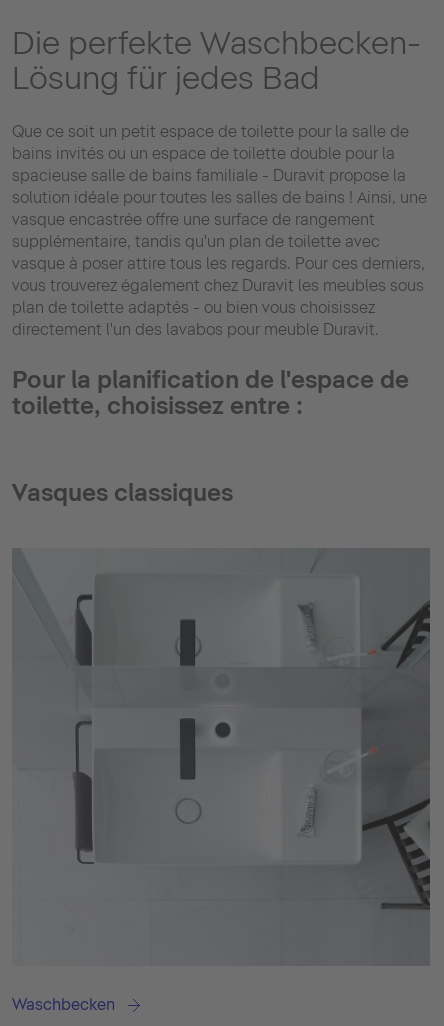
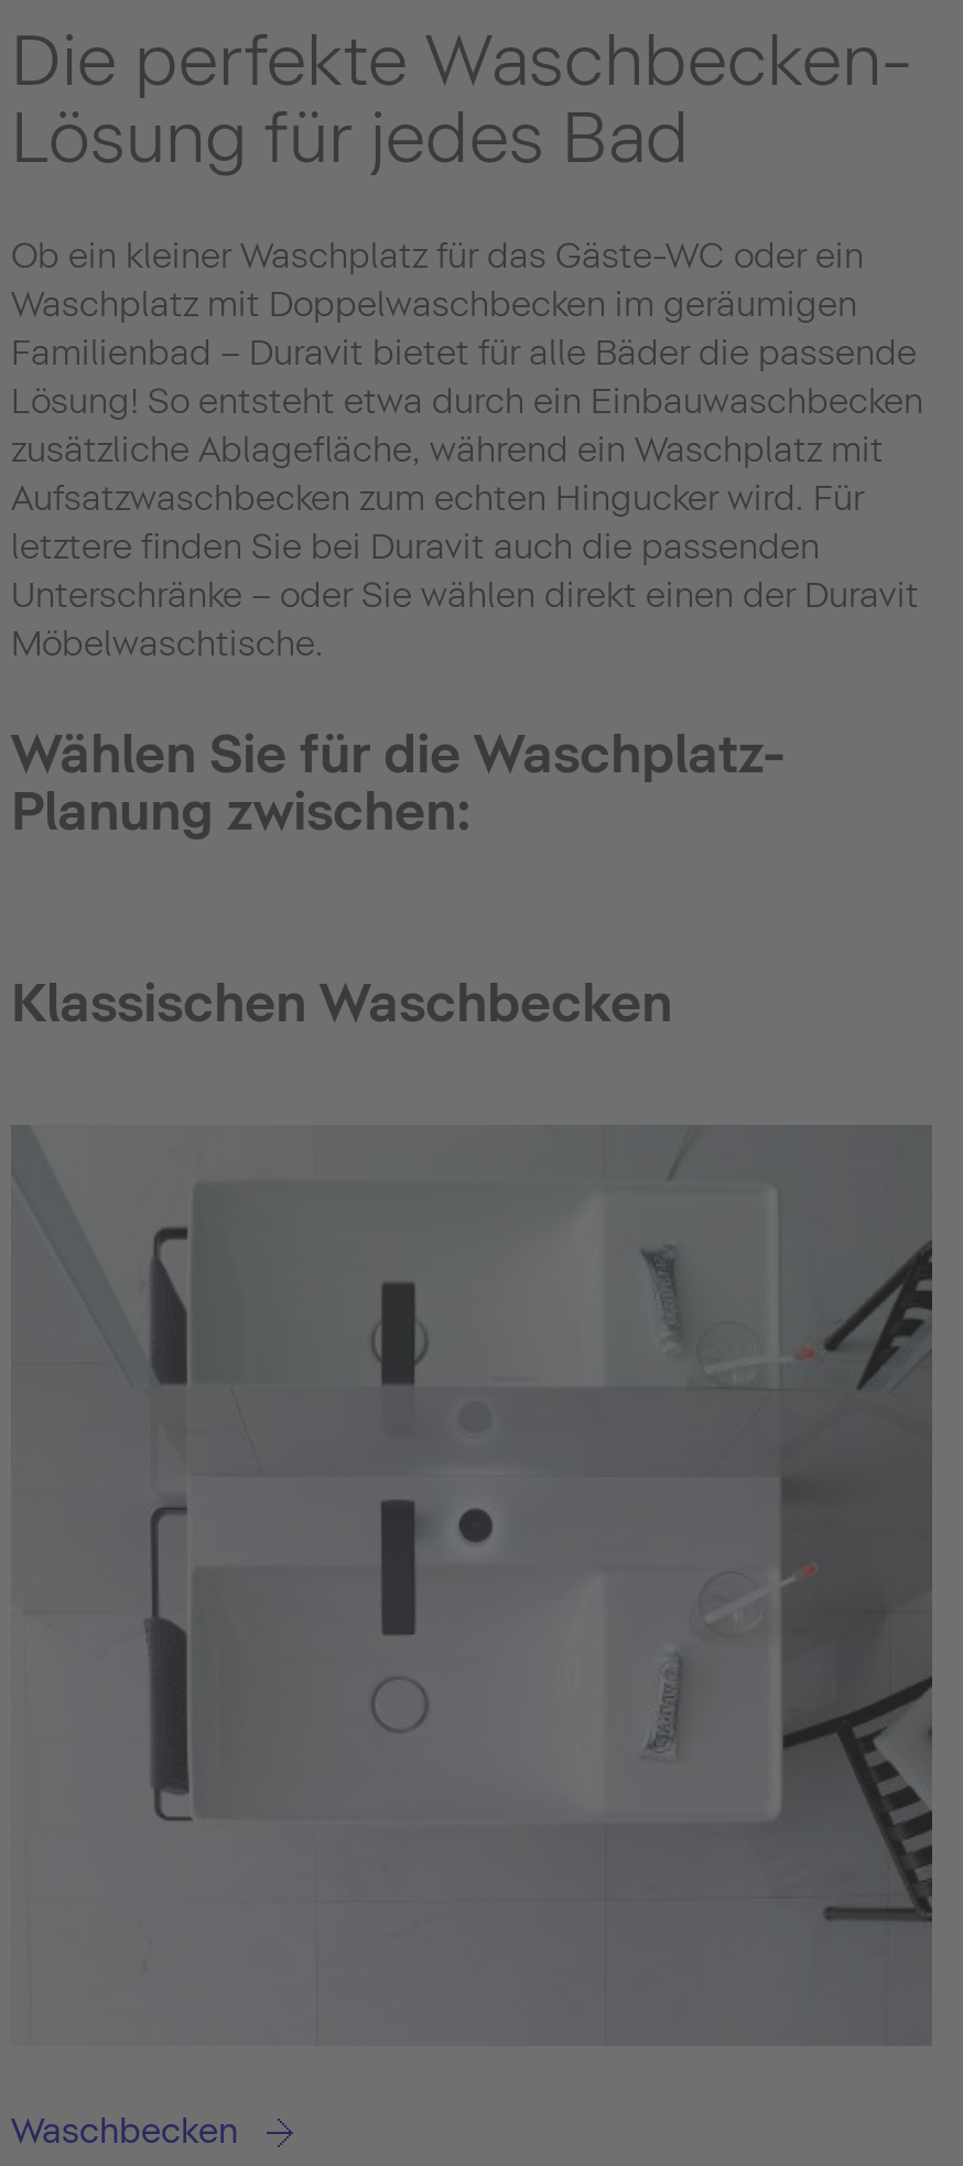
[12,122,427,339] Que ce soit un petit espace de toilette pour la salle de | bains invités ou un espace de toilette double pour la | spacieuse salle de bains familiale - Duravit propose la | solution idéale pour toutes les salles de bains ! Ainsi, une | vasque encastrée offre une surface de rangement | supplémentaire, tandis qu'un plan de toilette avec | vasque à poser attire tous les regards. Pour ces derniers, | vous trouverez également chez Duravit les meubles sous | plan de toilette adaptés - ou bien vous choisissez | directement l'un des lavabos pour meuble Duravit. -> [11,234,923,664] Ob ein kleiner Waschplatz für das Gäste-WC oder ein | Waschplatz mit Doppelwaschbecken im geräumigen | Familienbad – Duravit bietet für alle Bäder die passende | Lösung! So entsteht etwa durch ein Einbauwaschbecken | zusätzliche Ablagefläche, während ein Waschplatz mit | Aufsatzwaschbecken zum echten Hingucker wird. Für | letztere finden Sie bei Duravit auch die passenden | Unterschränke – oder Sie wählen direkt einen der Duravit | Möbelwaschtische.
[12,365,409,420] Pour la planification de l'espace de | toilette, choisissez entre : -> [11,721,785,842] Wählen Sie für die Waschplatz- | Planung zwischen:
[12,478,233,507] Vasques classiques -> [11,970,672,1034] Klassischen Waschbecken

